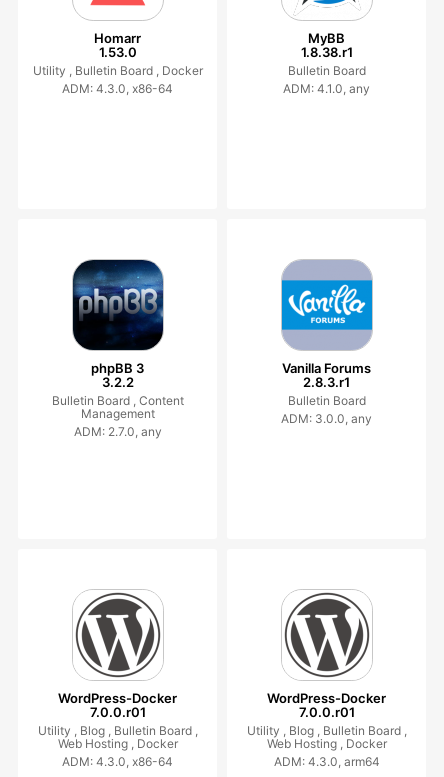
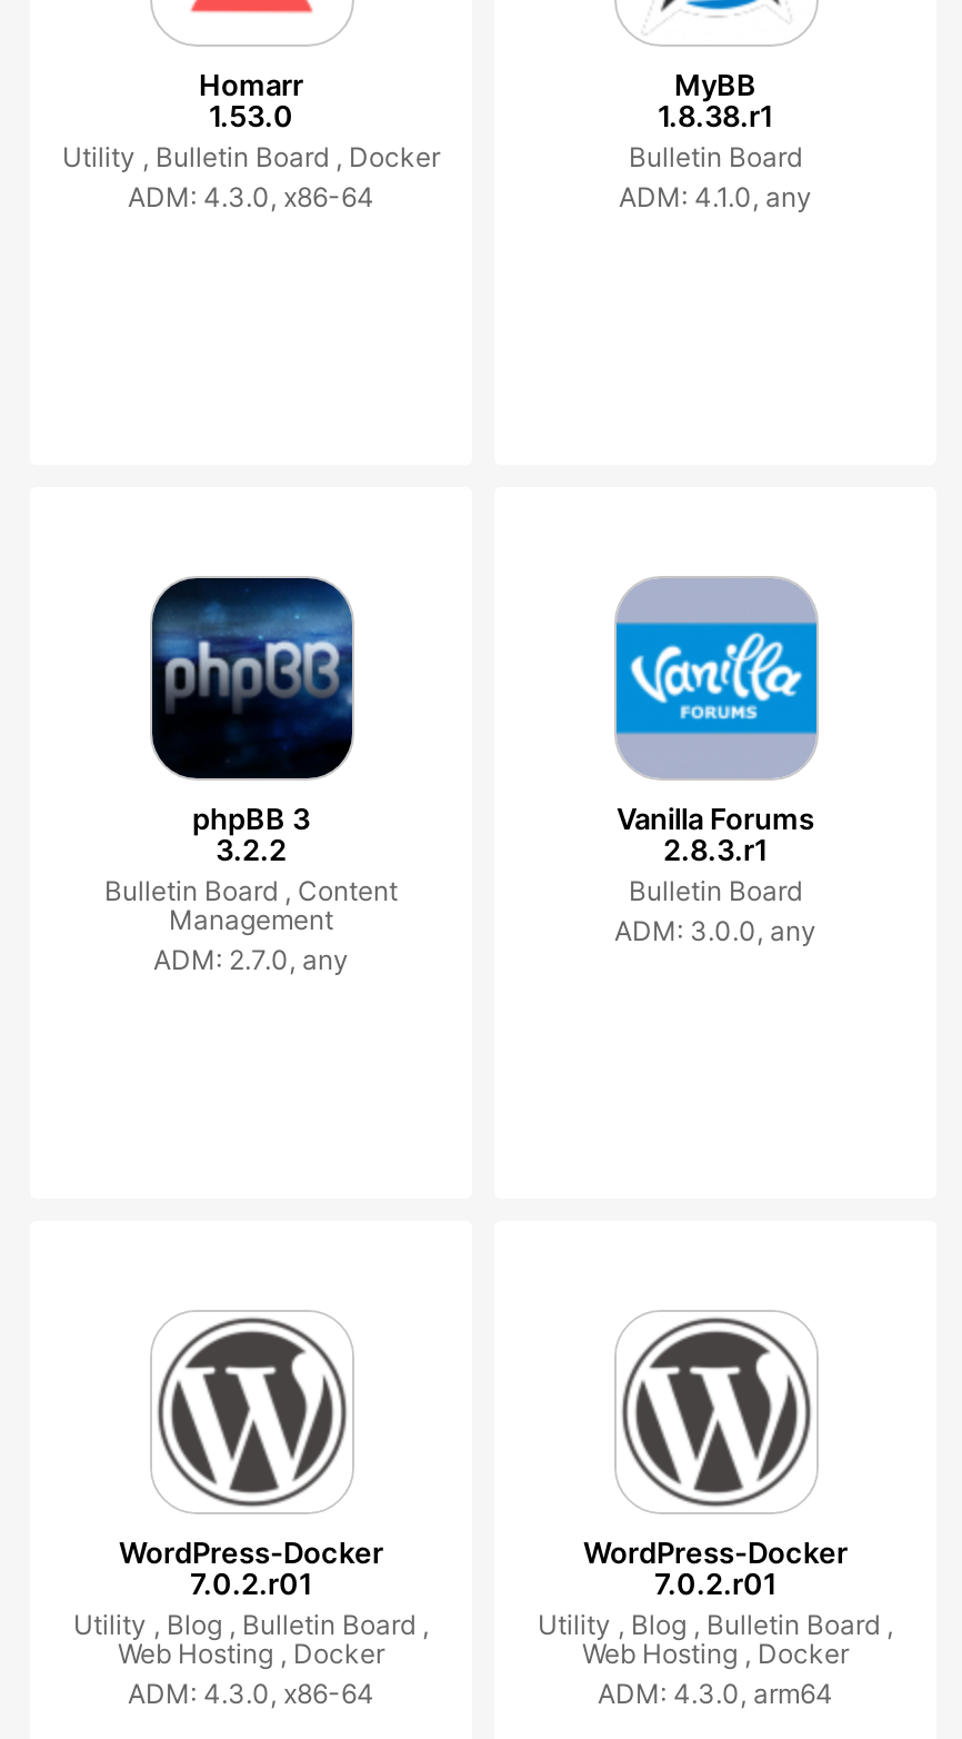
[89,704,145,720] 7.0.0.r01 -> [190,1565,312,1600] 7.0.2.r01
[298,704,354,720] 7.0.0.r01 -> [654,1565,776,1600] 7.0.2.r01

